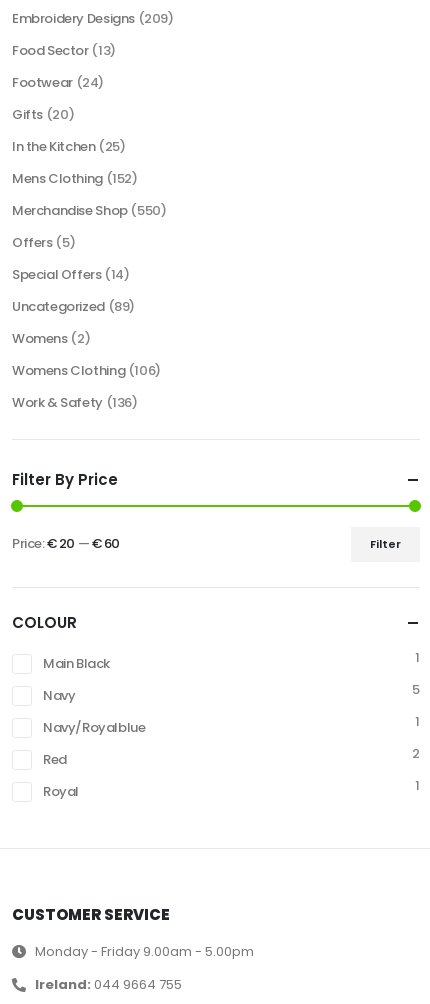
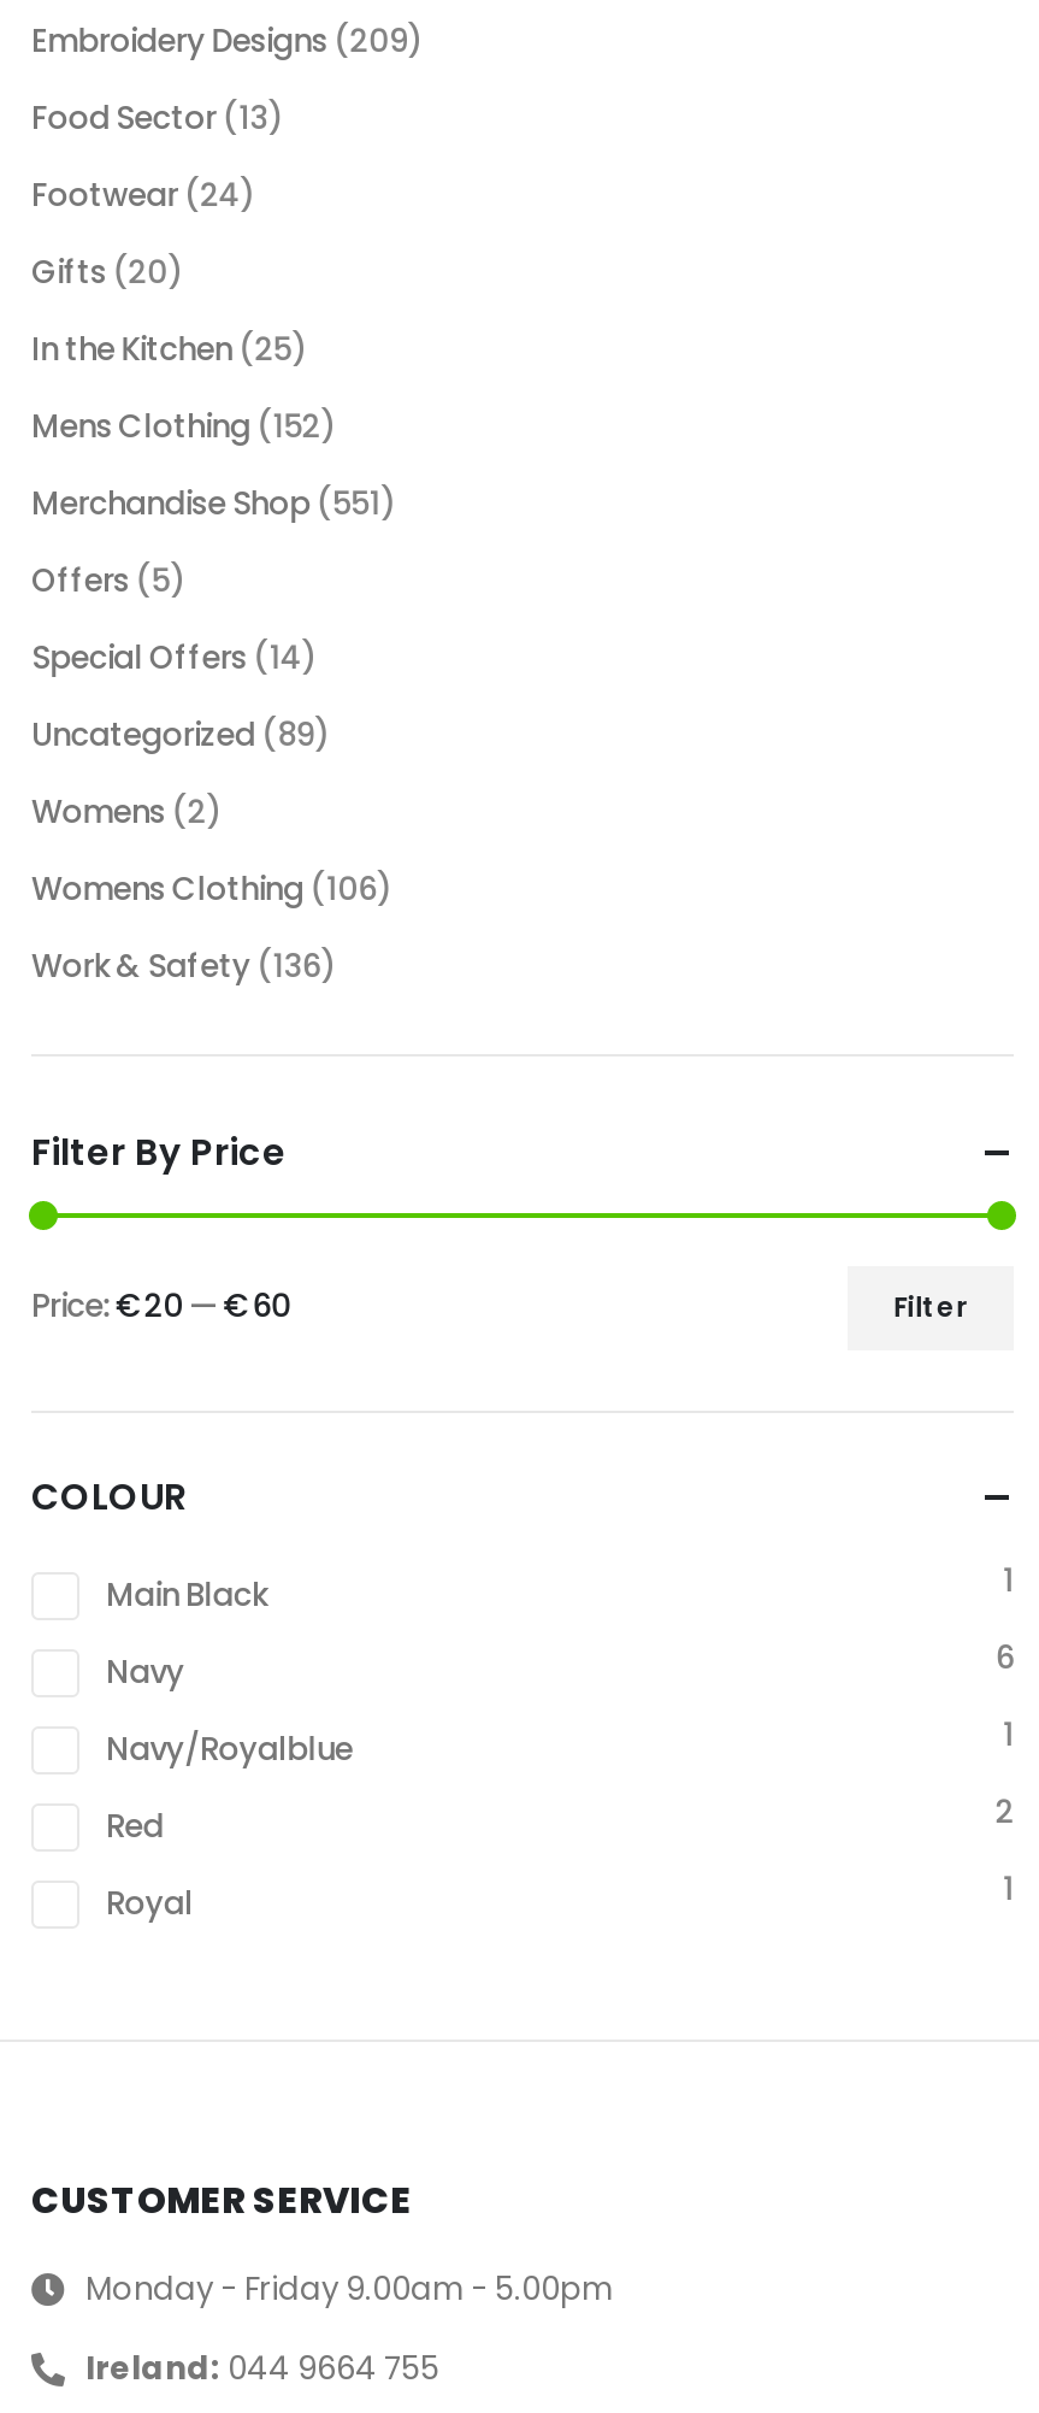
[12,201,166,220] Merchandise Shop (550) -> [31,480,394,526] Merchandise Shop (551)
[412,679,420,698] 5 -> [995,1634,1014,1679] 6

